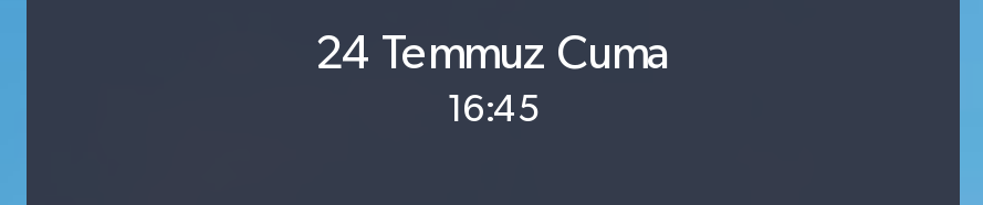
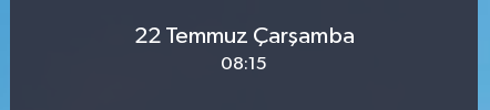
[315,32,671,131] 24 Temmuz Cuma | 16:45 -> [134,25,354,74] 22 Temmuz Çarşamba | 08:15

